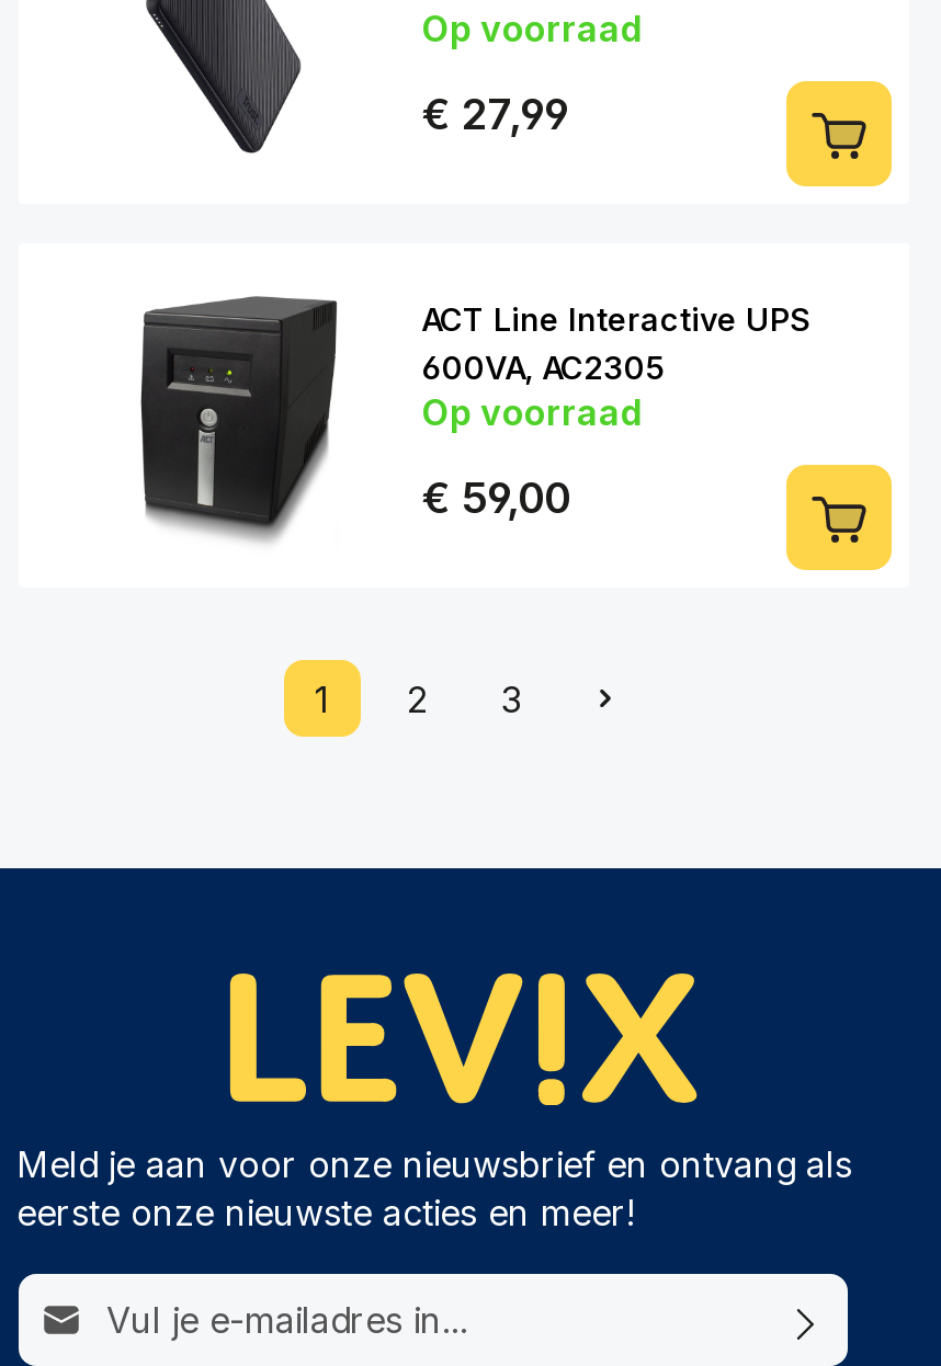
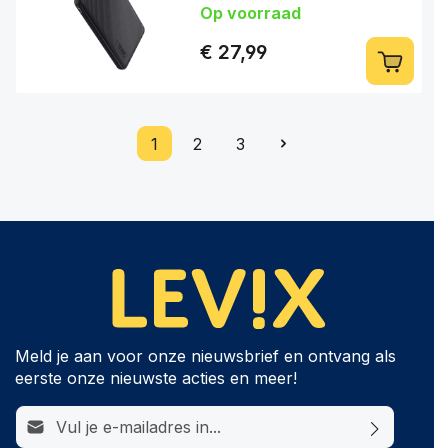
[139,294,812,544] [image] | ACT Line Interactive UPS | 600VA, AC2305 | Op voorraad | € 59,00 -> none

